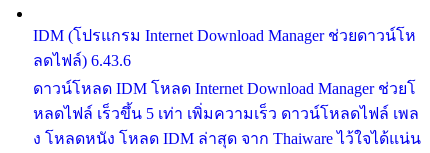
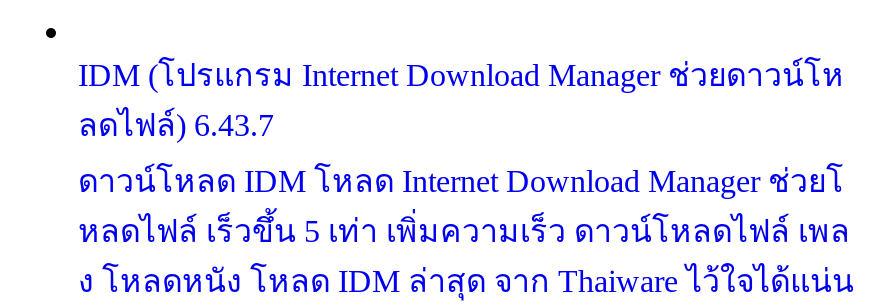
[33,52,131,69] ลดไฟล์) 6.43.6 -> [78,108,274,142] ลดไฟล์) 6.43.7

